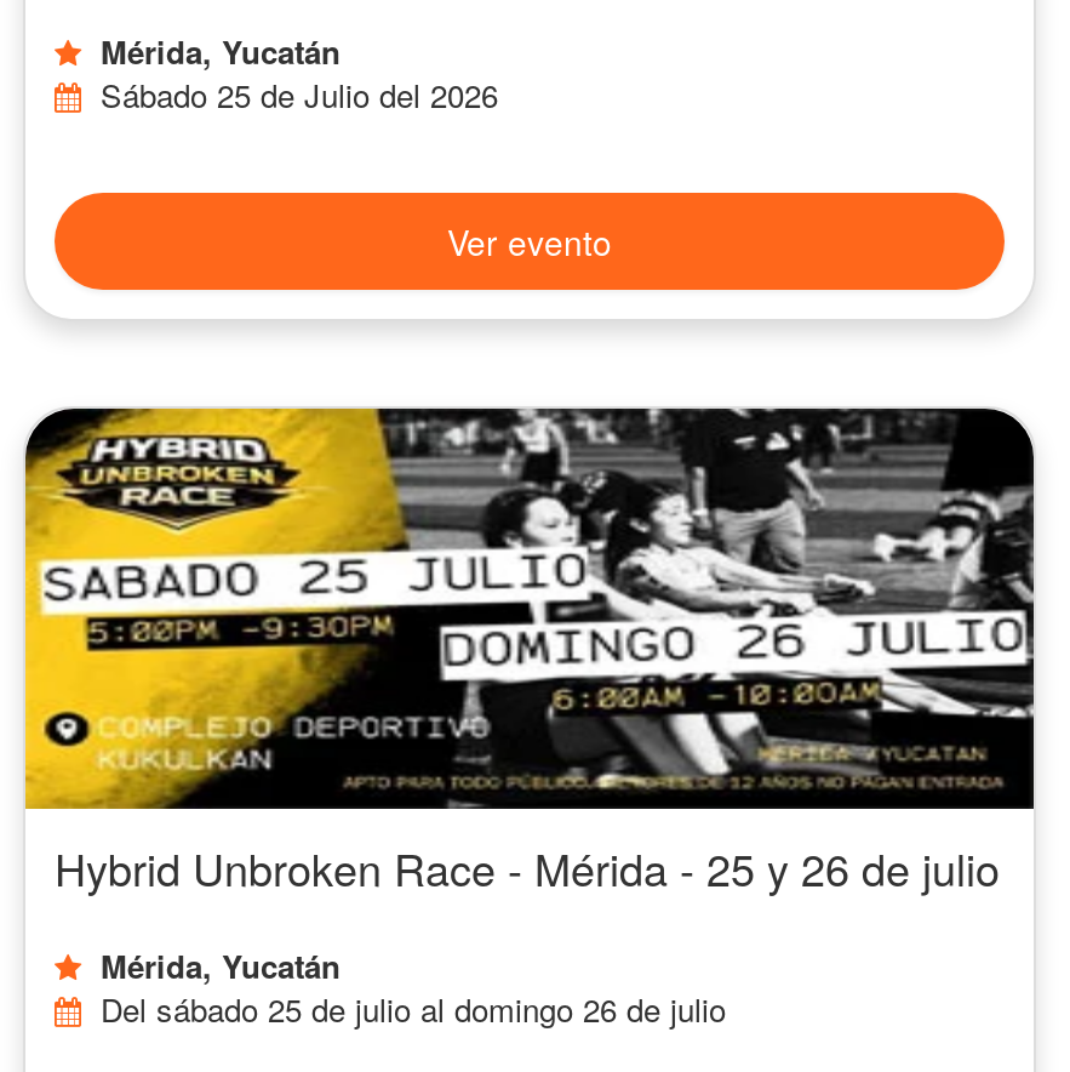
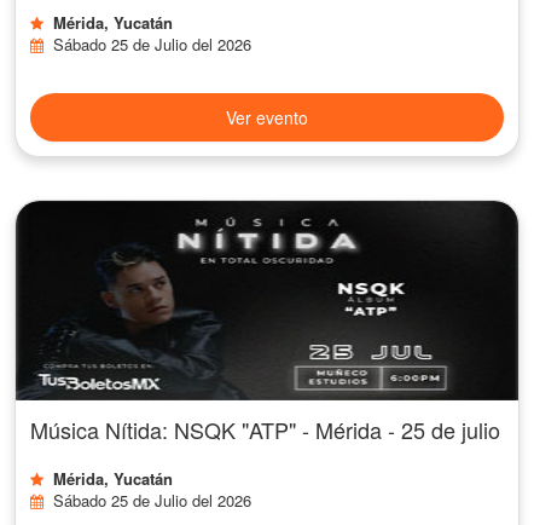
[23,406,1034,899] [image] | Hybrid Unbroken Race - Mérida - 25 y 26 de julio -> [14,200,518,445] [image] | Música Nítida: NSQK "ATP" - Mérida - 25 de julio
[81,986,726,1032] Del sábado 25 de julio al domingo 26 de julio -> [43,489,251,512] Sábado 25 de Julio del 2026

